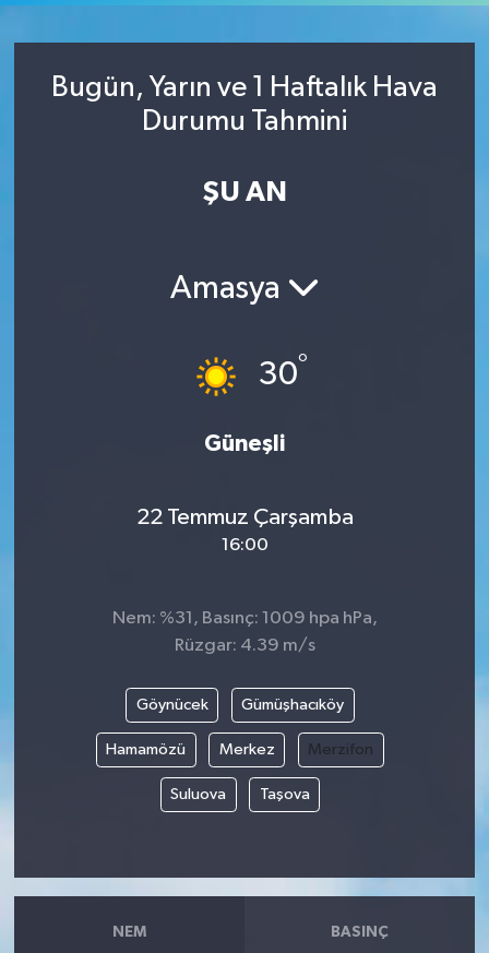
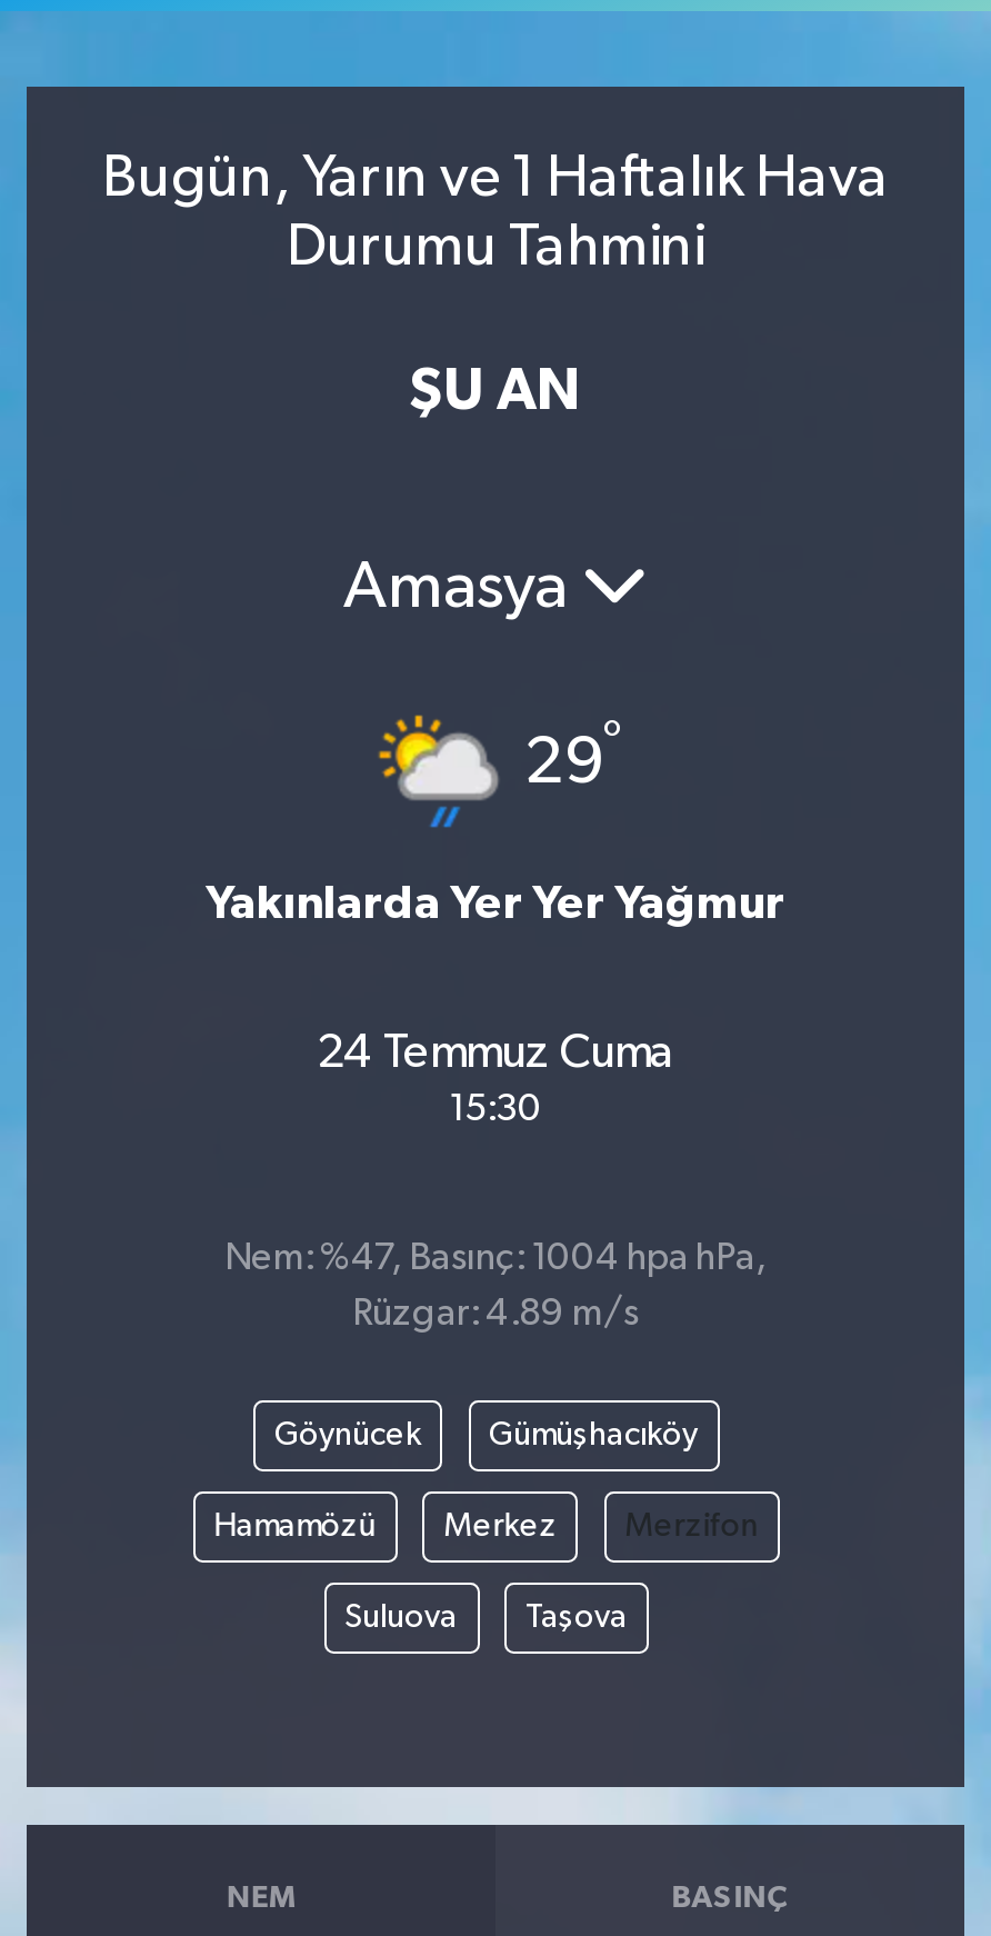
[188,352,308,406] [image] | 30° -> [378,713,622,829] [image] | 29°
[204,432,285,455] Güneşli -> [206,880,785,927] Yakınlarda Yer Yer Yağmur
[136,505,353,554] 22 Temmuz Çarşamba | 16:00 -> [317,1028,674,1128] 24 Temmuz Cuma | 15:30
[112,609,377,628] Nem: %31, Basınç: 1009 hpa hPa, -> [224,1240,767,1278] Nem: %47, Basınç: 1004 hpa hPa,
[174,636,315,655] Rüzgar: 4.39 m/s -> [352,1296,639,1334] Rüzgar: 4.89 m/s

